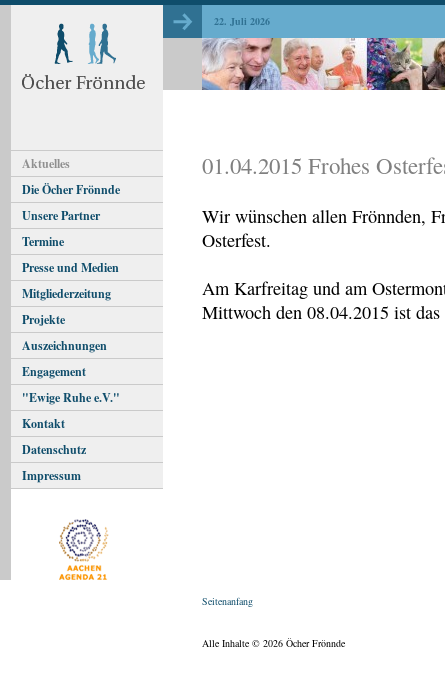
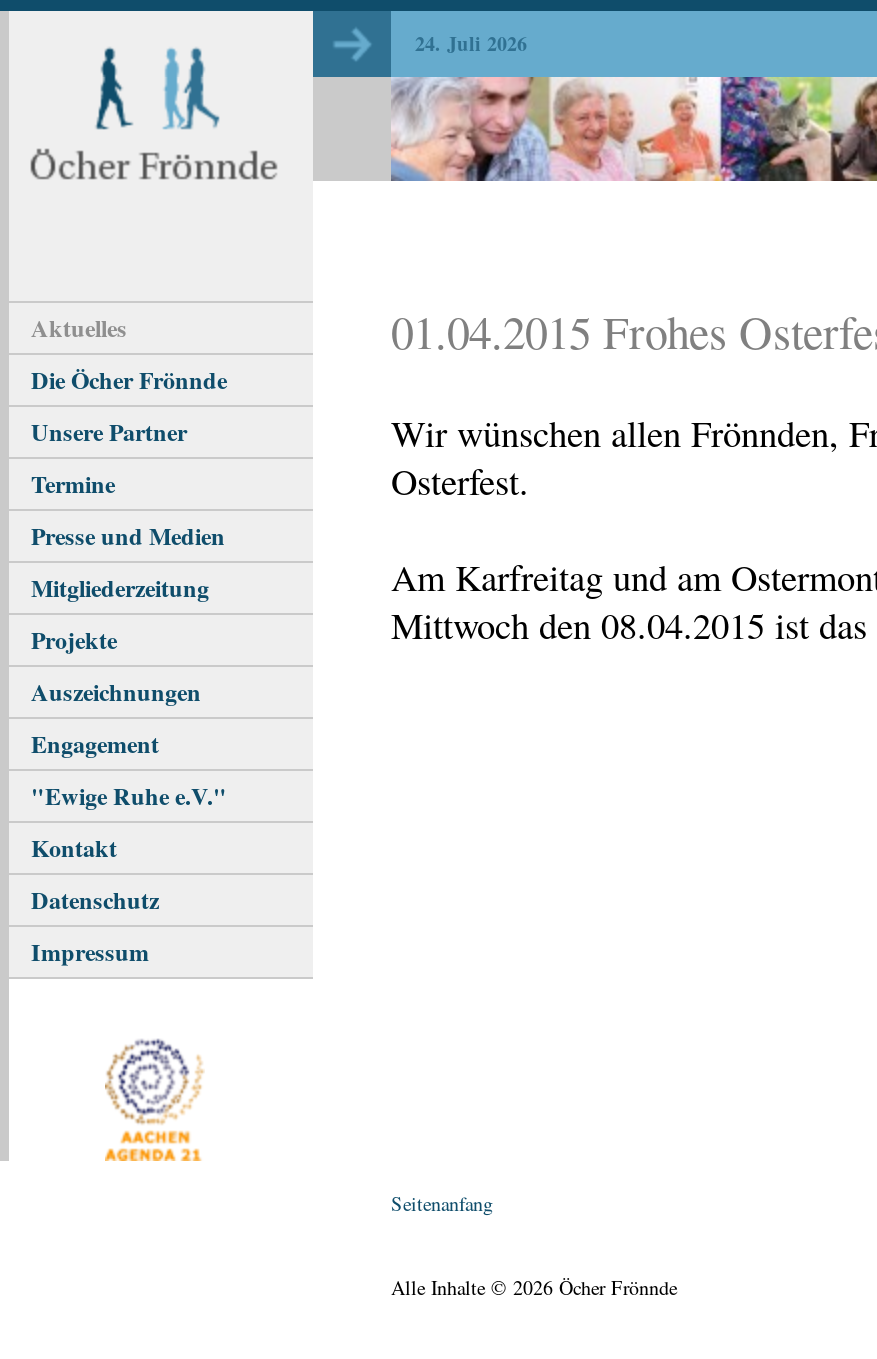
[202,14,270,28] 22. Juli 2026 -> [391,29,527,57] 24. Juli 2026

